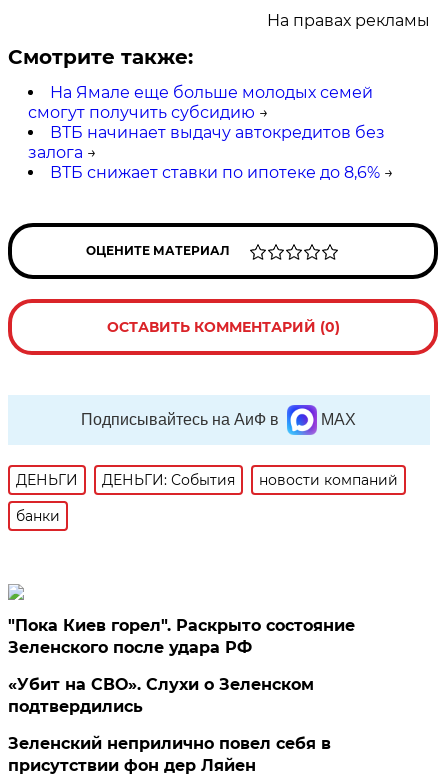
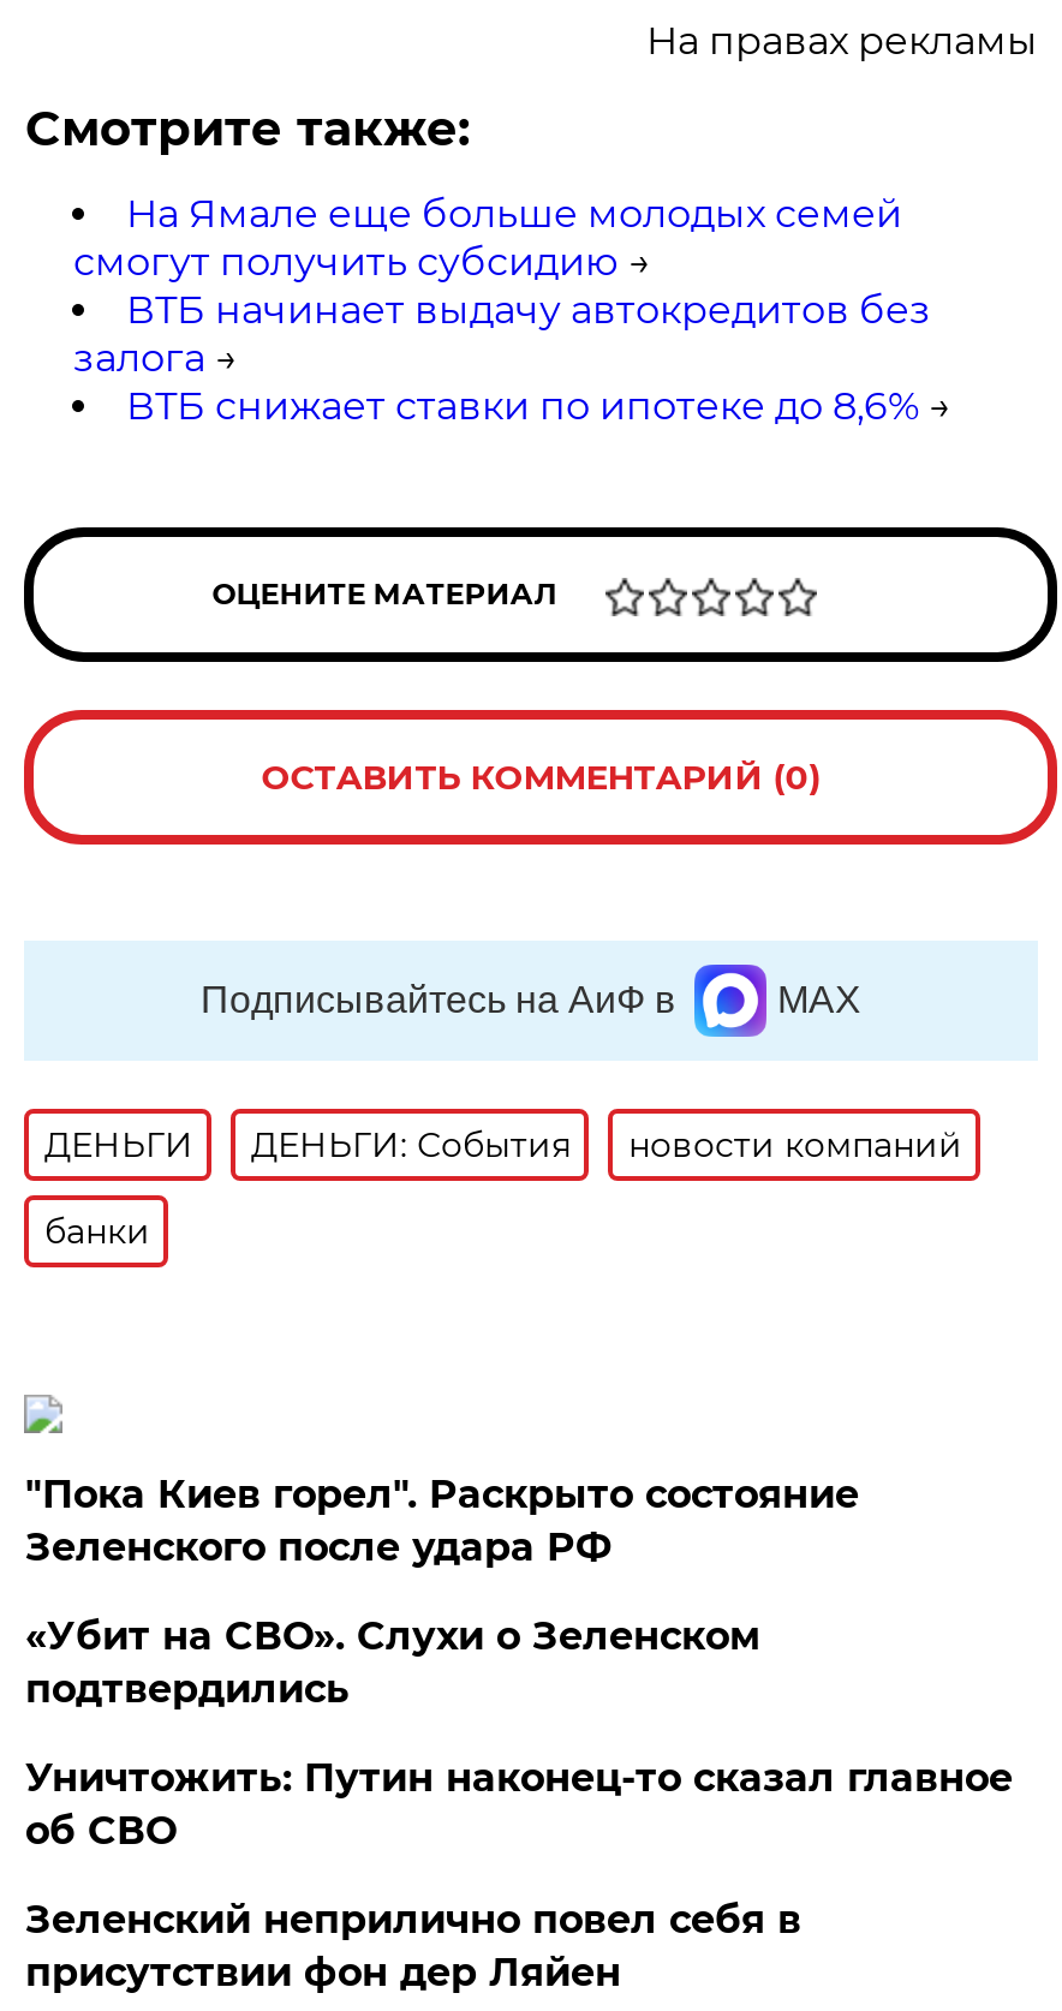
none -> [25,1755,1013,1853] Уничтожить: Путин наконец-то сказал главное | об СВО

